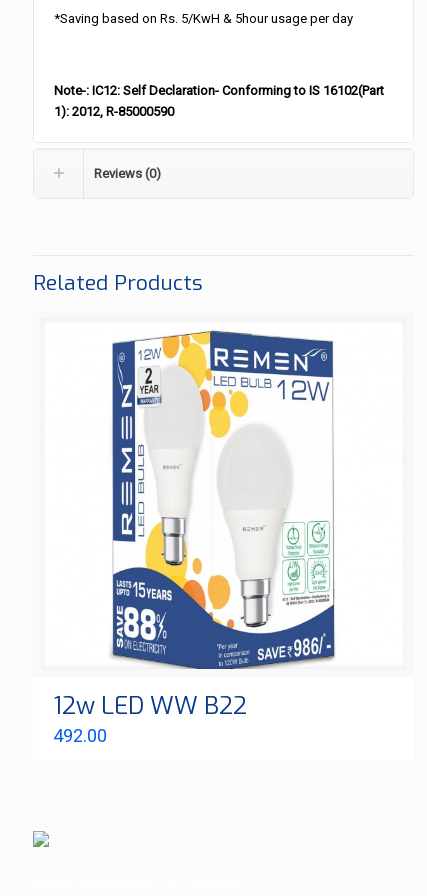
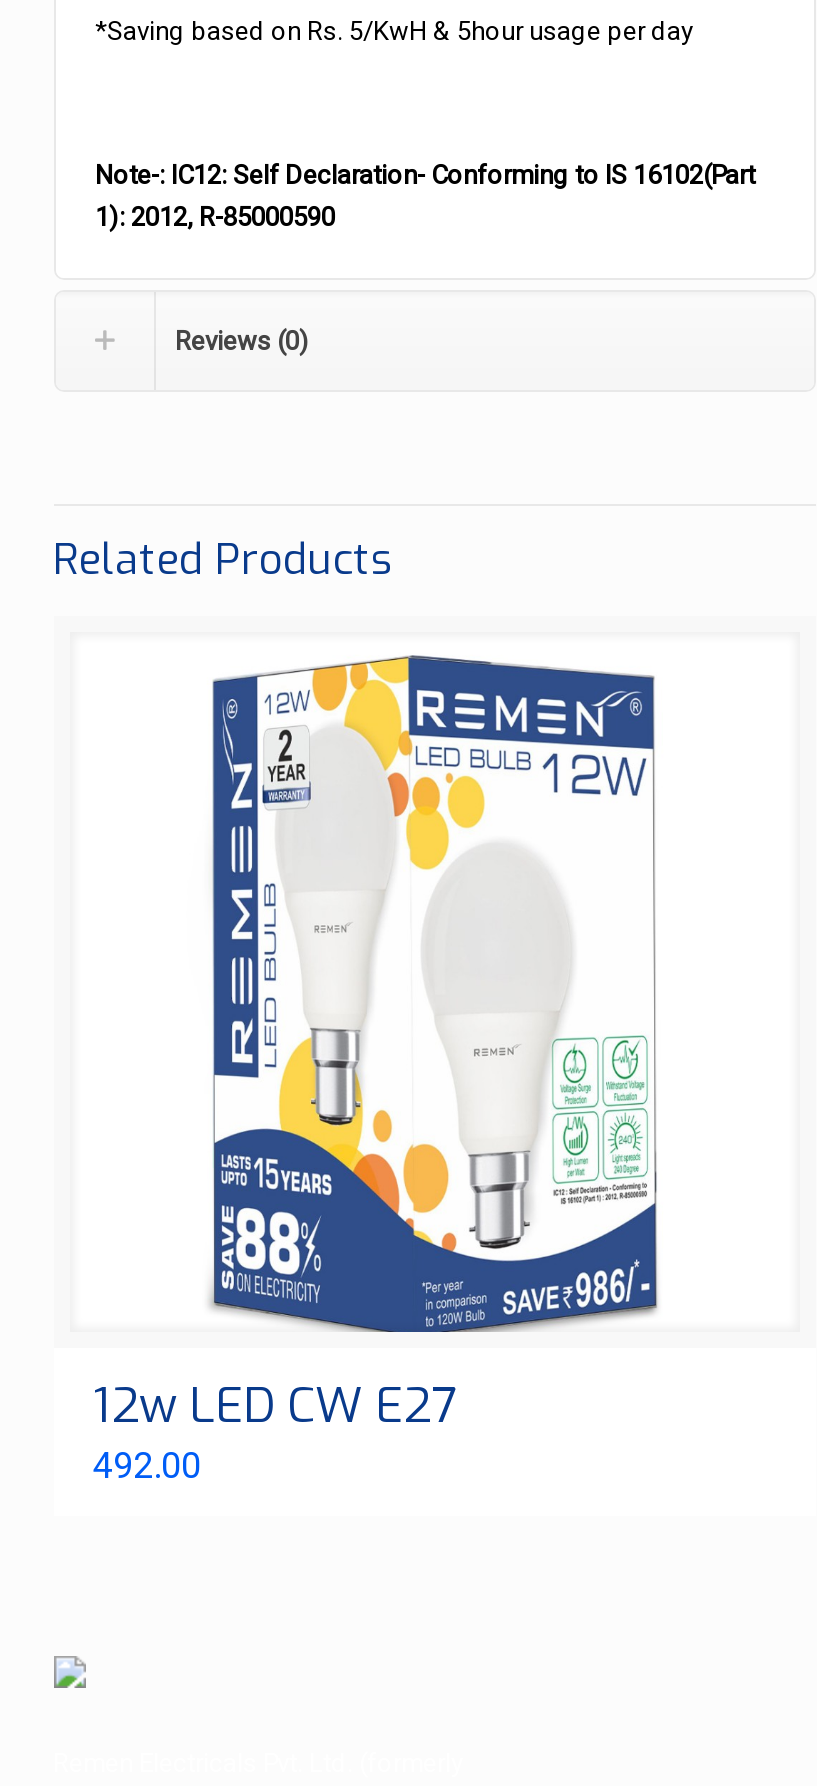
[52,690,246,722] 12w LED WW B22 -> [93,1374,457,1438] 12w LED CW E27

